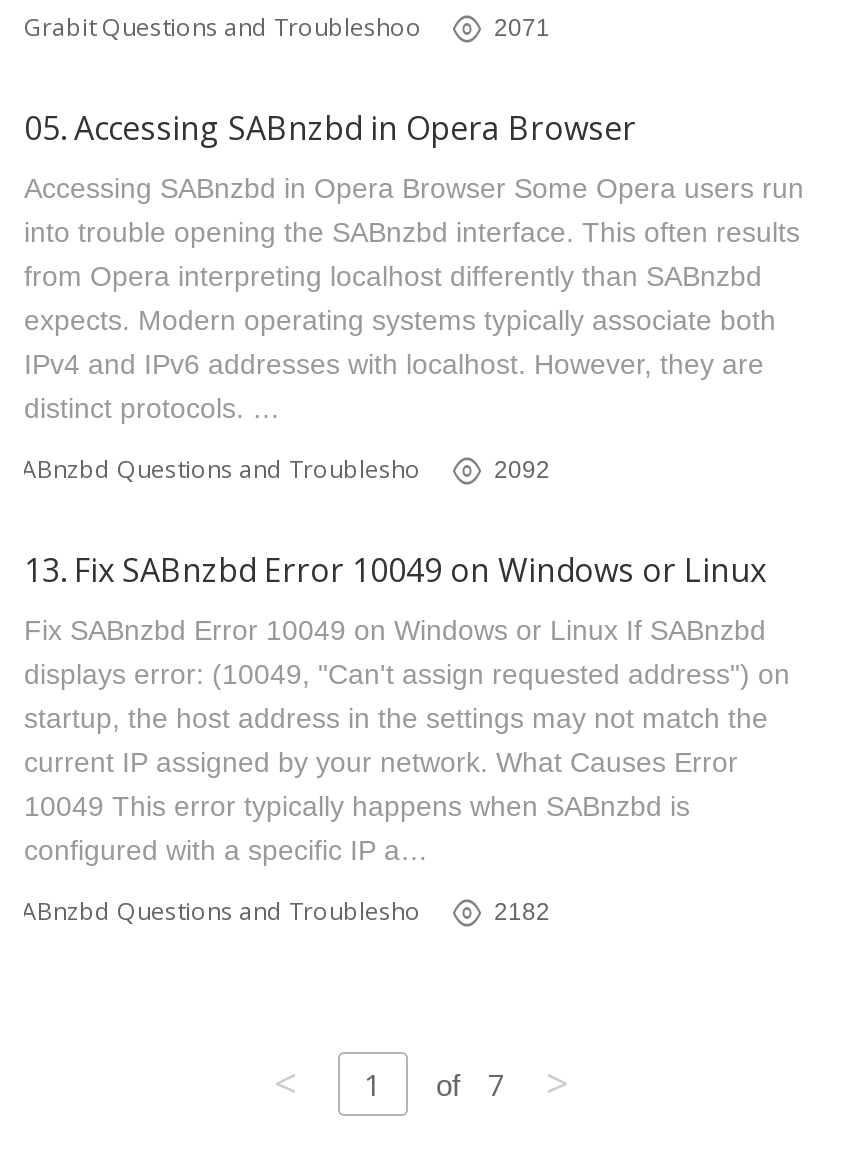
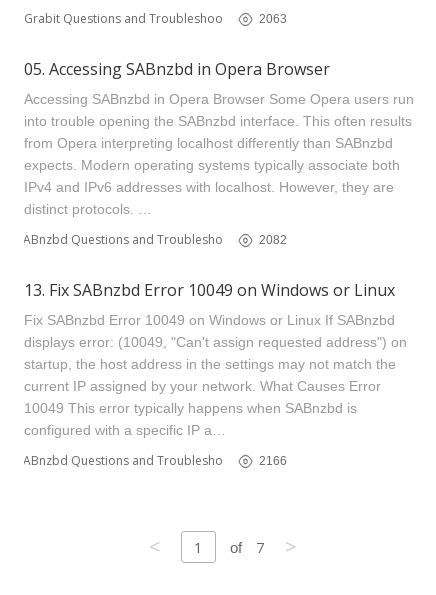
[494,14,550,42] 2071 -> [259,12,287,26] 2063
[9,452,550,486] SABnzbd Questions and Troubleshooting 2092 -> [16,231,287,248] SABnzbd Questions and Troubleshooting 2082
[9,894,550,928] SABnzbd Questions and Troubleshooting 2182 -> [16,452,287,469] SABnzbd Questions and Troubleshooting 2166

